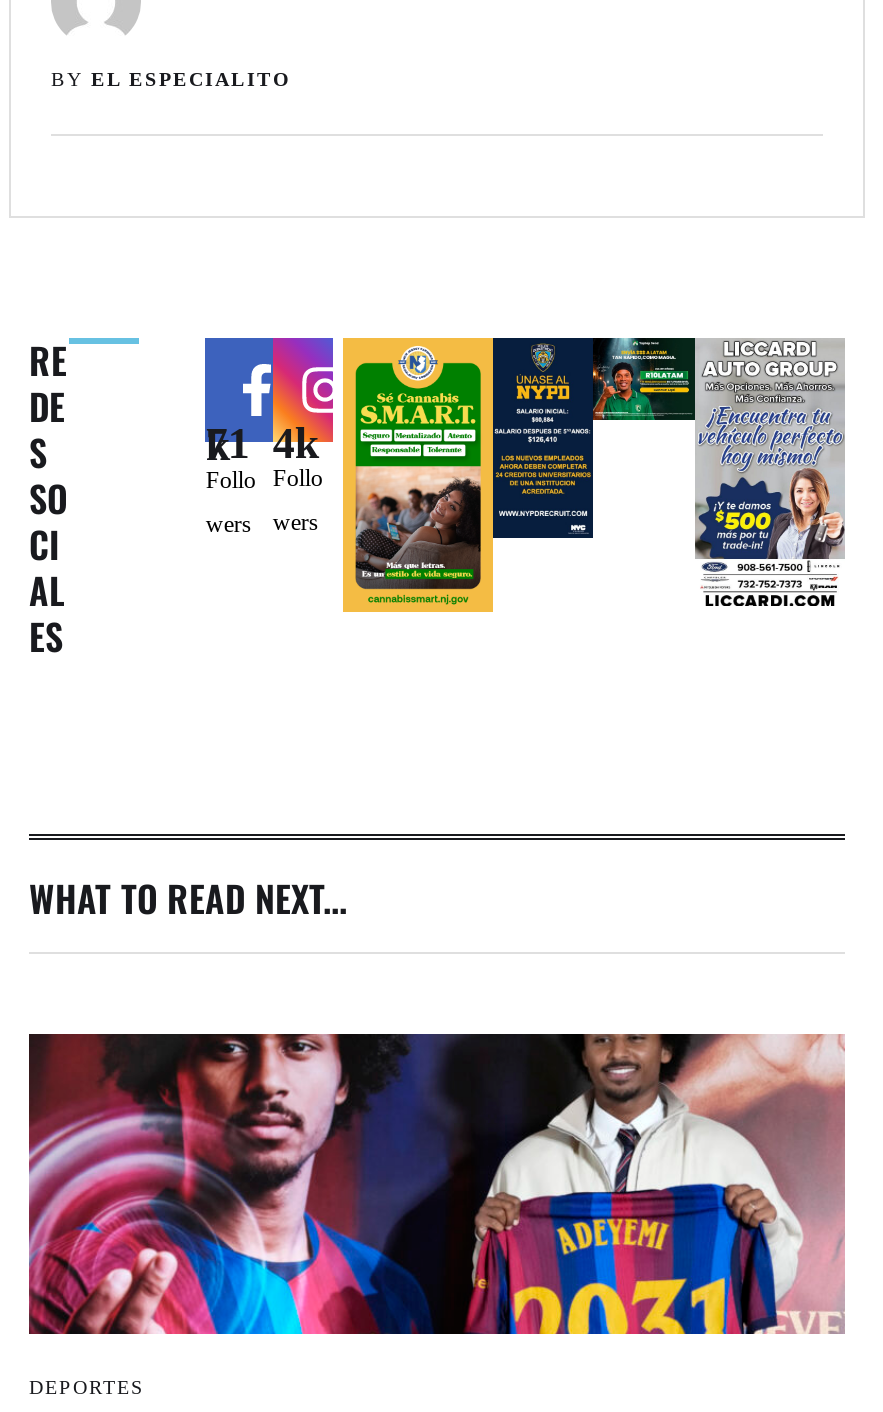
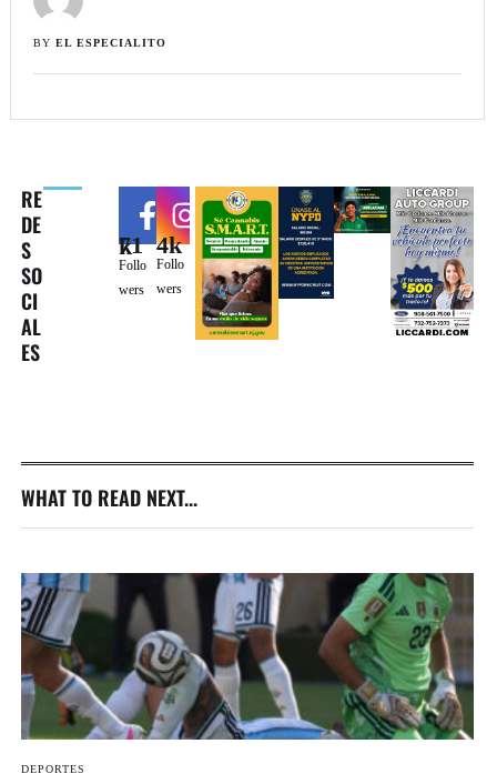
[27,1032,847,1336] [image] -> [20,572,475,741] [image]

